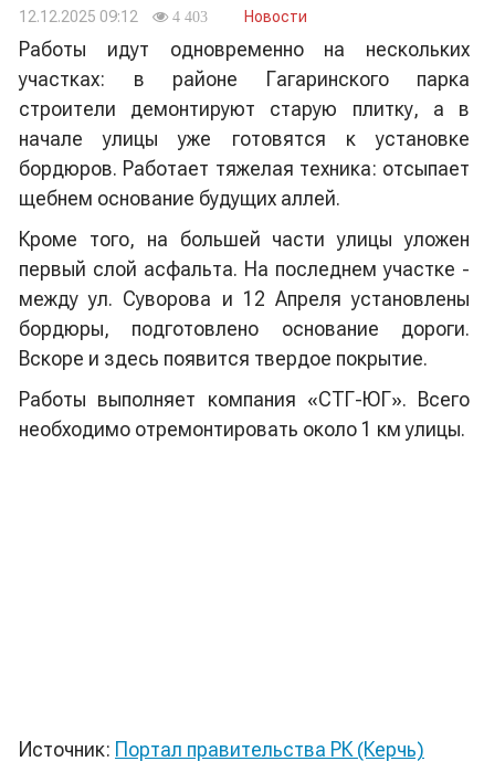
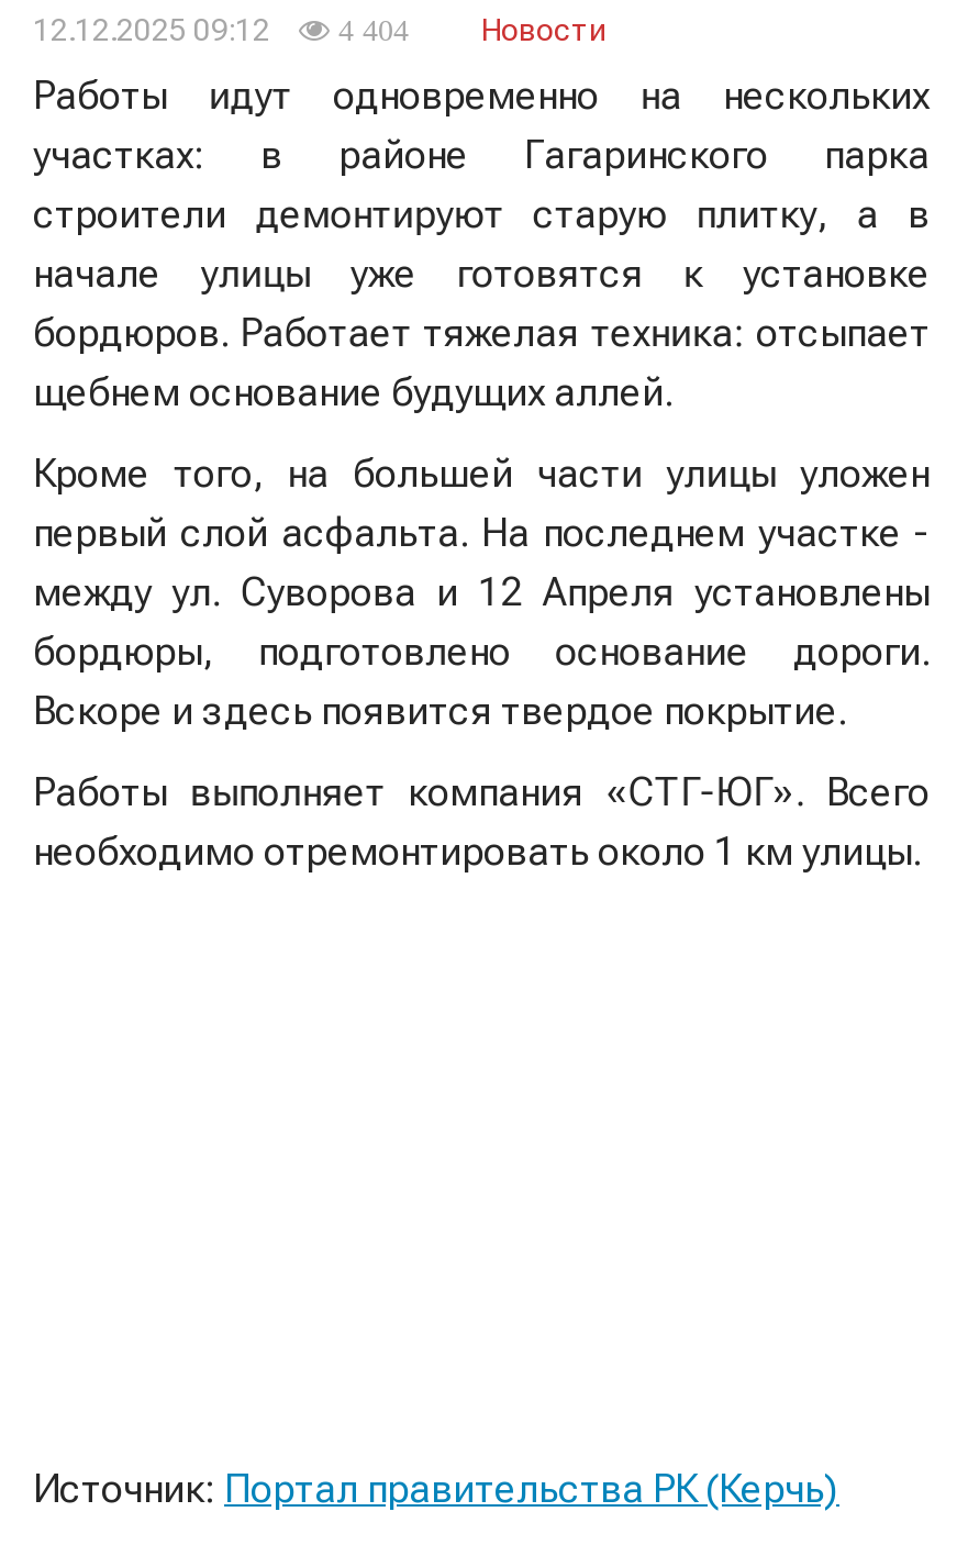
[19,8,208,25] 12.12.2025 09:12 4 403 -> [33,12,409,47] 12.12.2025 09:12 4 404

